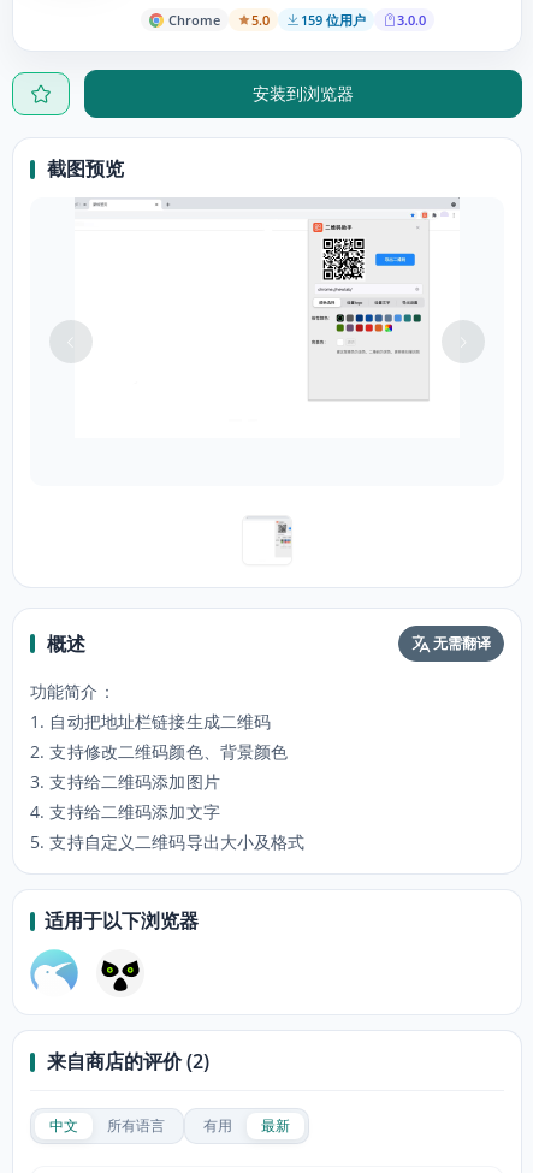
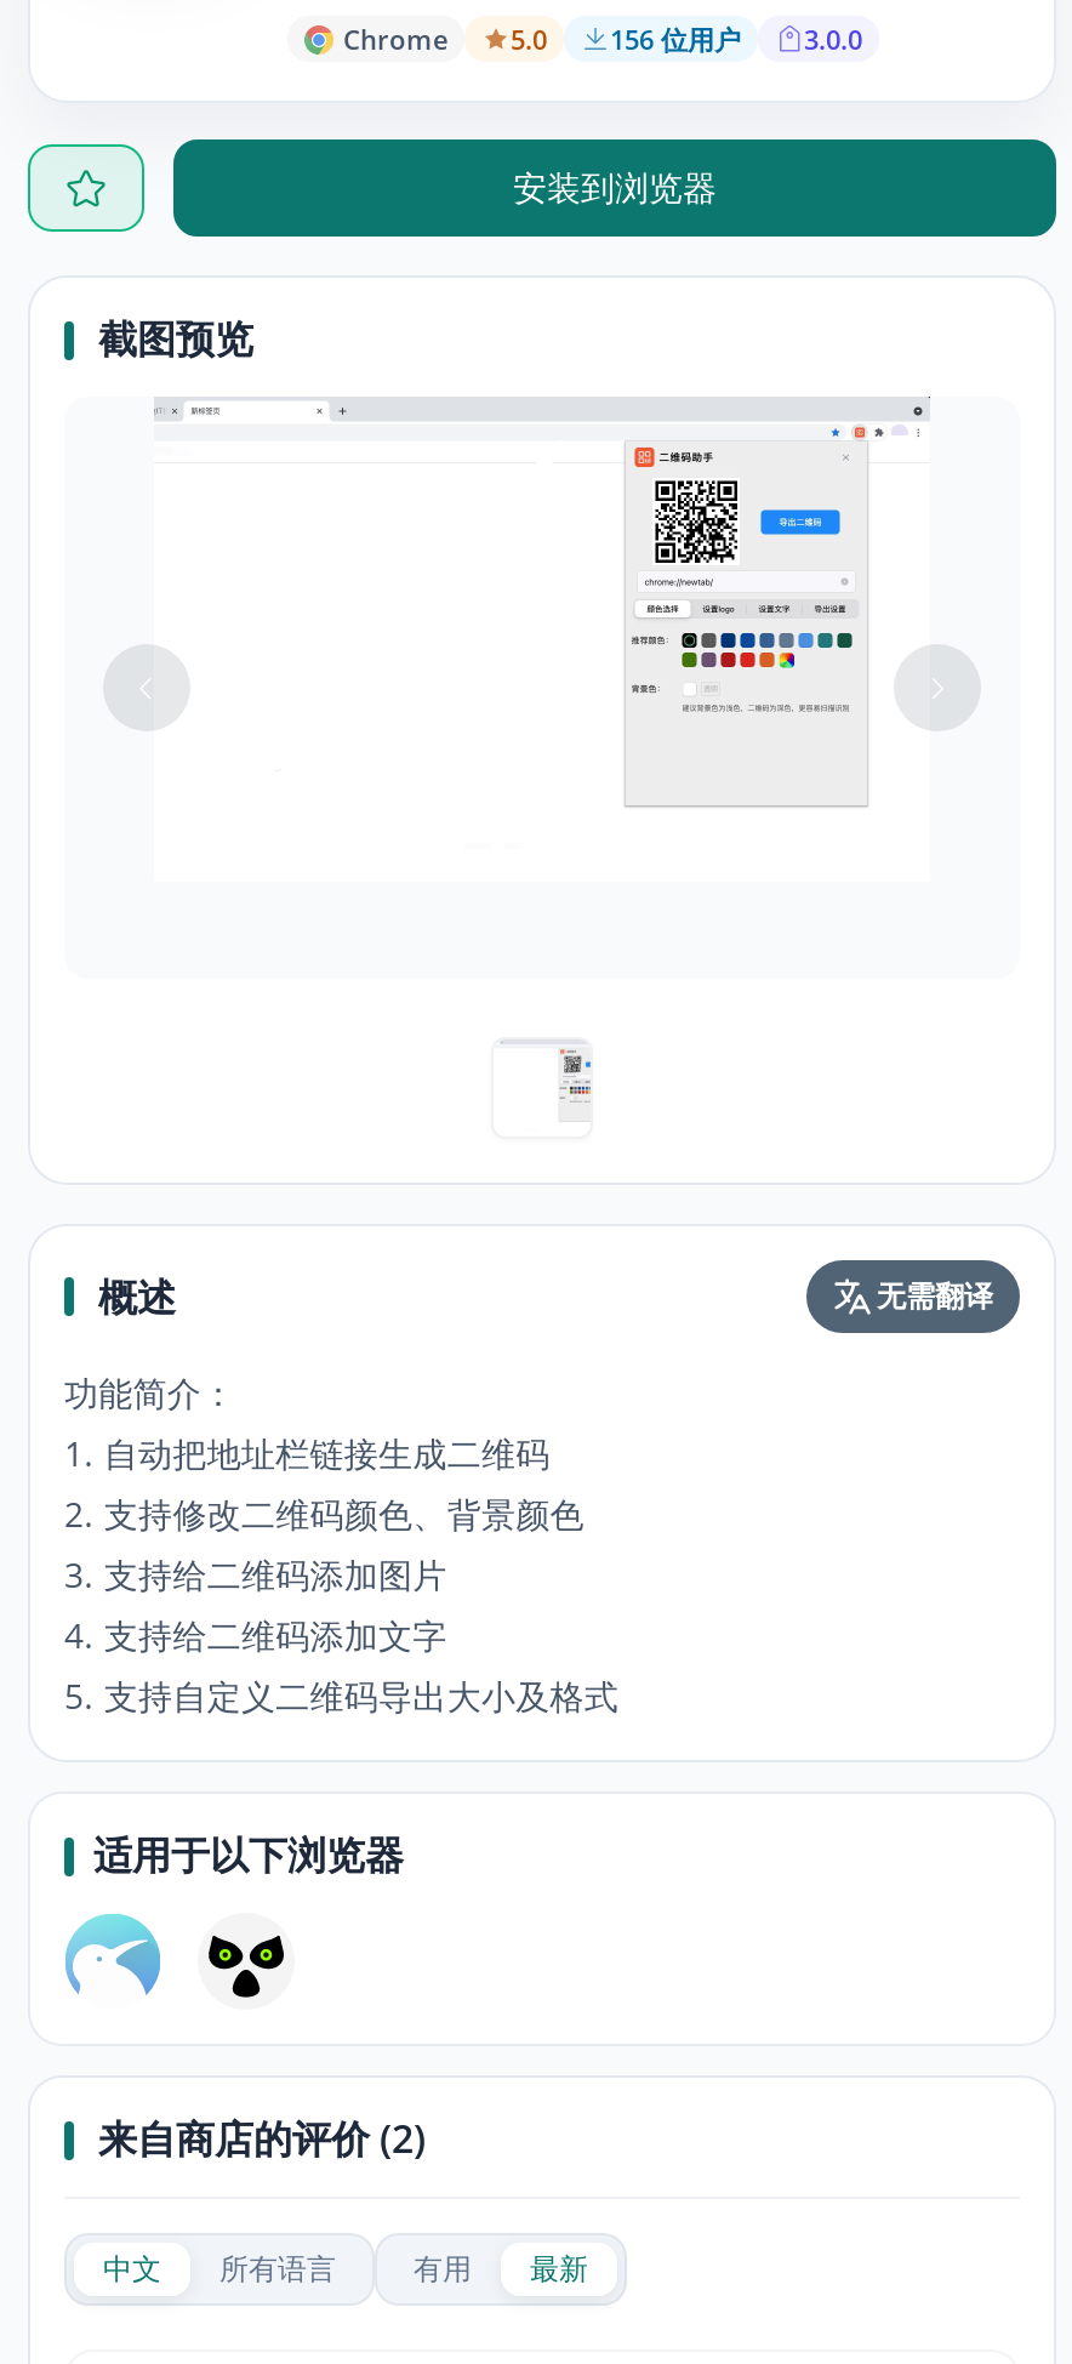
[168,11,426,29] Chrome 5.0 159 位用户 3.0.0 -> [343,21,862,57] Chrome 5.0 156 位用户 3.0.0

